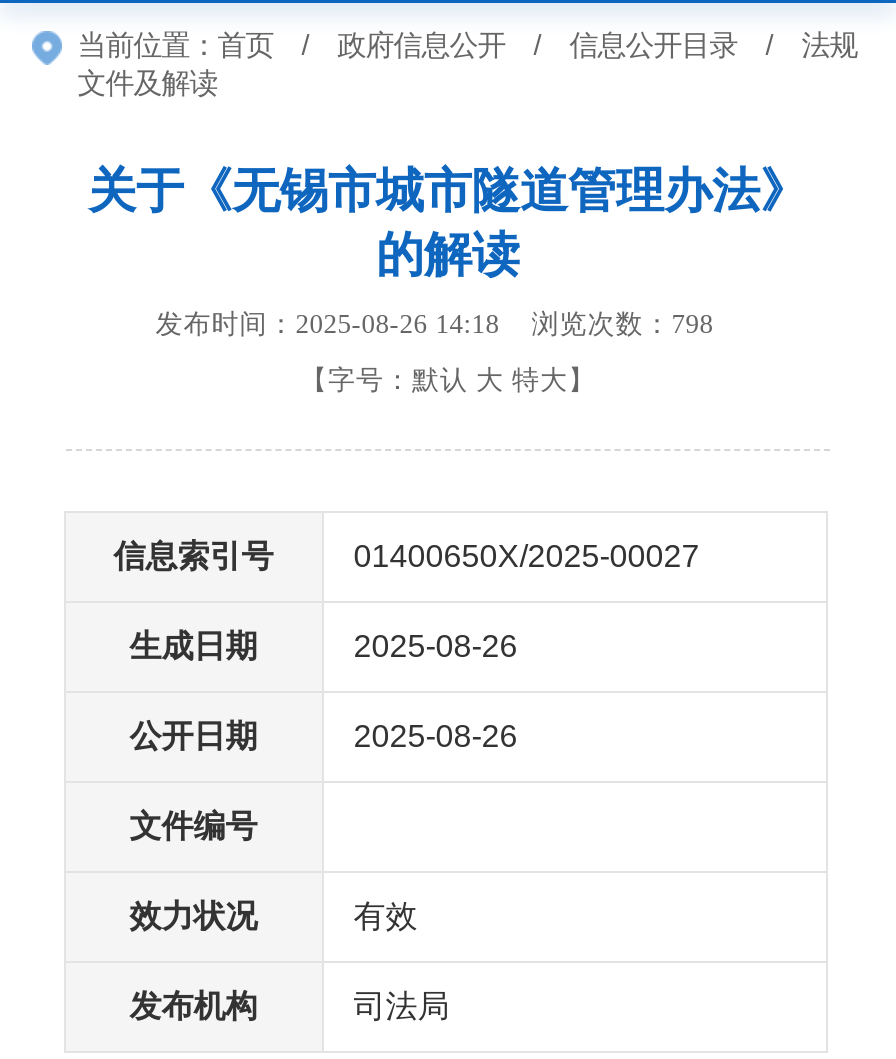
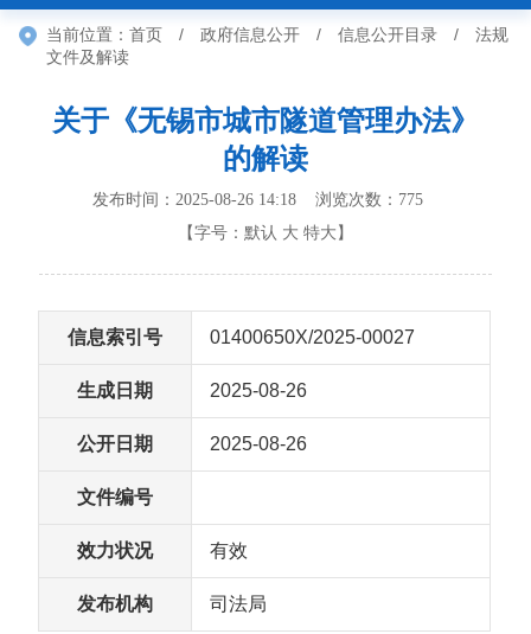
[155,309,713,339] 发布时间：2025-08-26 14:18 浏览次数：798 -> [92,191,423,209] 发布时间：2025-08-26 14:18 浏览次数：775

